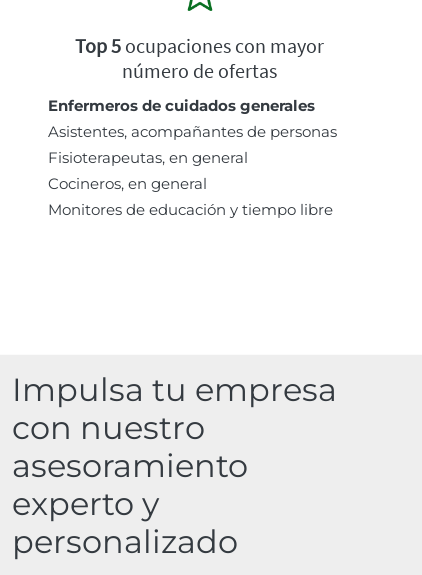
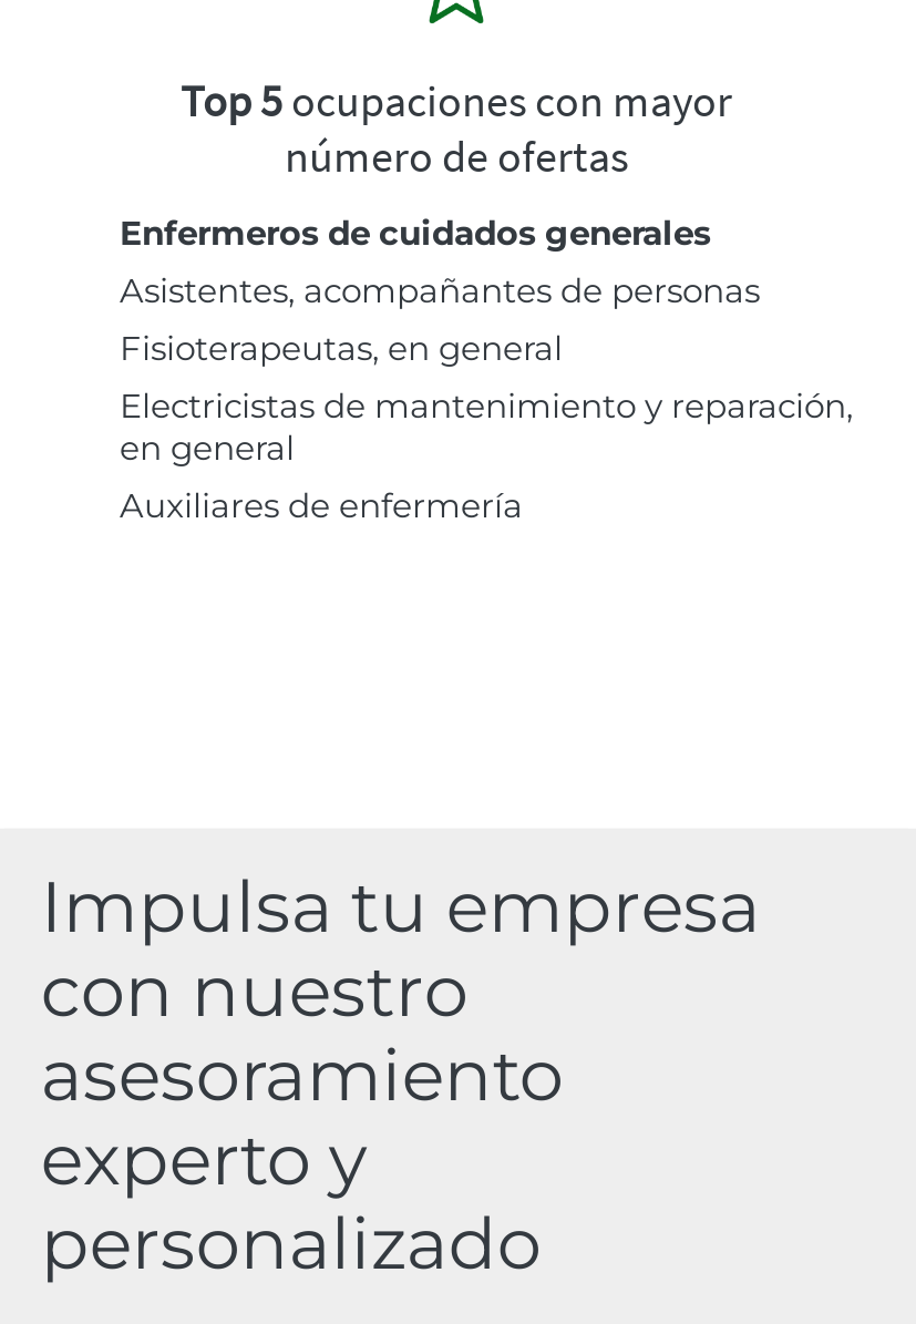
[48,174,333,219] Cocineros, en general | Monitores de educación y tiempo libre -> [120,385,853,527] Electricistas de mantenimiento y reparación, | en general | Auxiliares de enfermería

